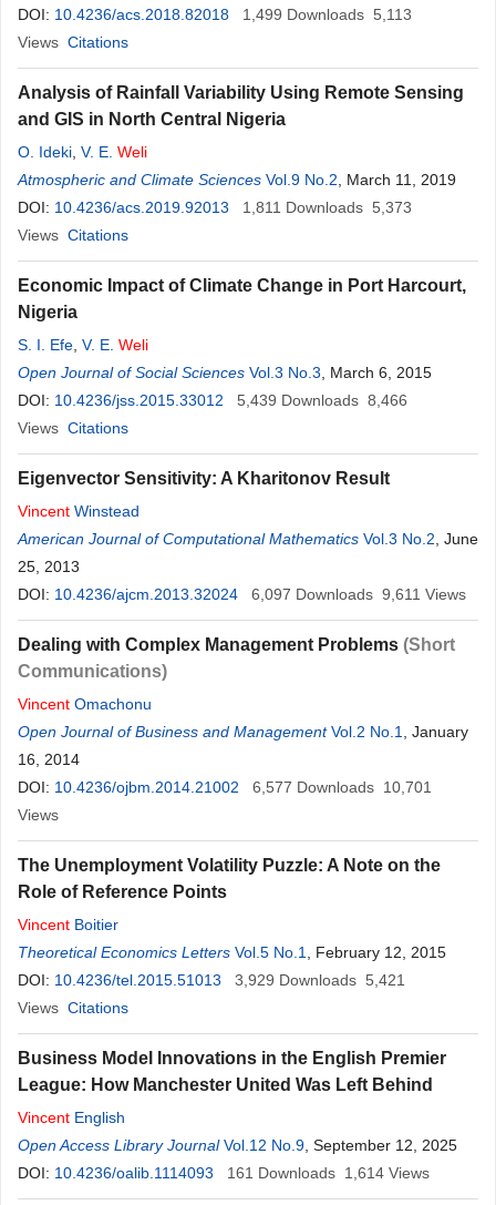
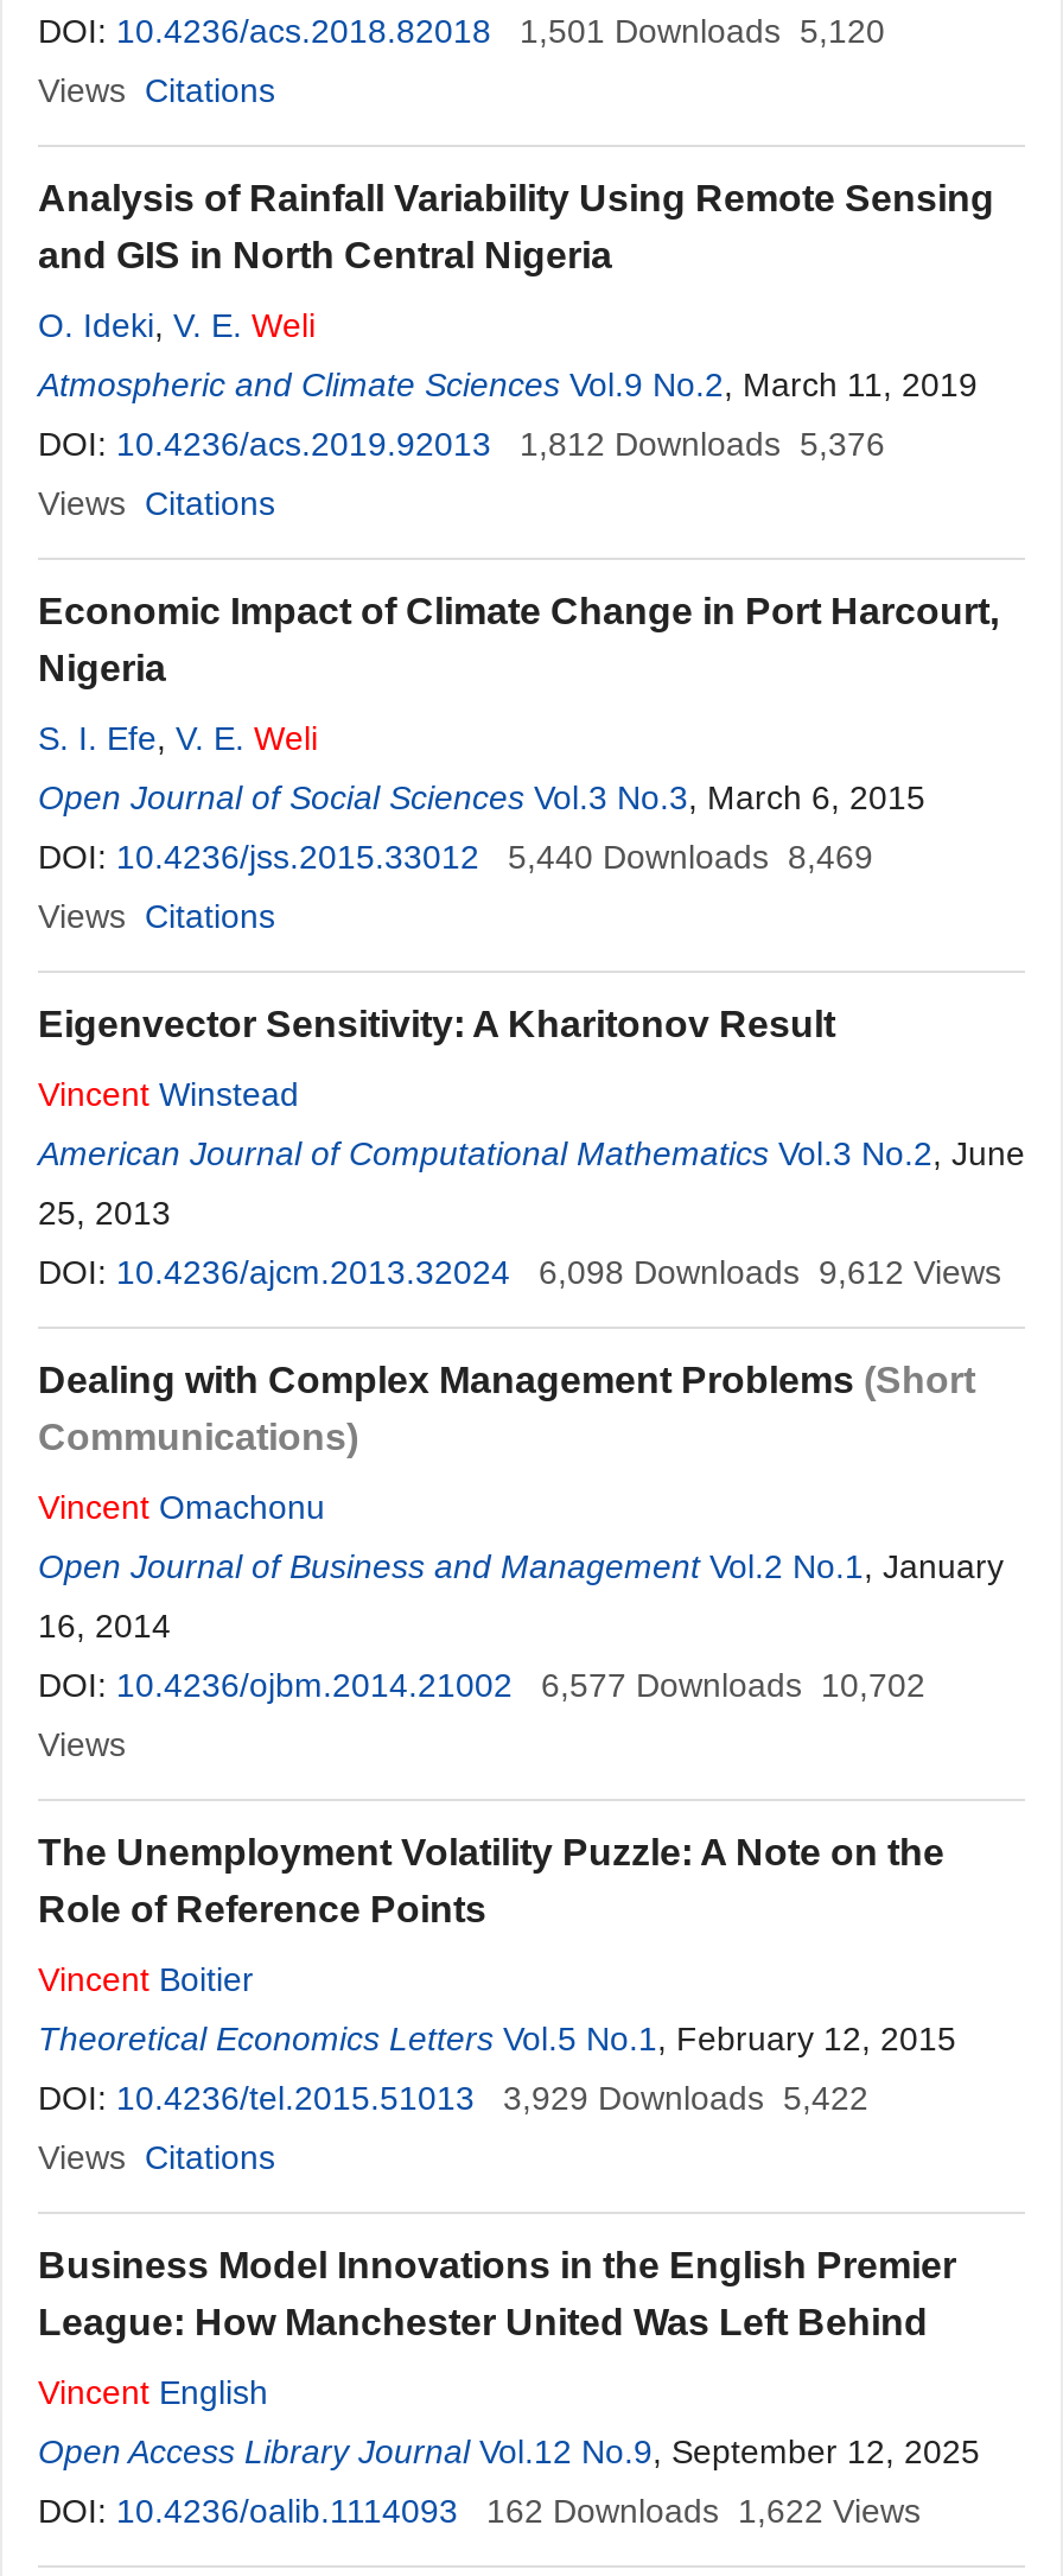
[18,6,412,23] DOI: 10.4236/acs.2018.82018 1,499 Downloads 5,113 -> [38,12,885,50] DOI: 10.4236/acs.2018.82018 1,501 Downloads 5,120
[18,198,412,216] DOI: 10.4236/acs.2019.92013 1,811 Downloads 5,373 -> [38,425,885,463] DOI: 10.4236/acs.2019.92013 1,812 Downloads 5,376
[18,391,407,409] DOI: 10.4236/jss.2015.33012 5,439 Downloads 8,466 -> [38,838,873,876] DOI: 10.4236/jss.2015.33012 5,440 Downloads 8,469
[251,585,466,603] 6,097 Downloads 9,611 Views -> [539,1253,1001,1291] 6,098 Downloads 9,612 Views
[18,778,432,796] DOI: 10.4236/ojbm.2014.21002 6,577 Downloads 10,701 -> [38,1666,925,1704] DOI: 10.4236/ojbm.2014.21002 6,577 Downloads 10,702
[18,971,405,989] DOI: 10.4236/tel.2015.51013 3,929 Downloads 5,421 -> [38,2079,868,2117] DOI: 10.4236/tel.2015.51013 3,929 Downloads 5,422
[227,1164,430,1182] 161 Downloads 1,614 Views -> [486,2492,921,2530] 162 Downloads 1,622 Views

